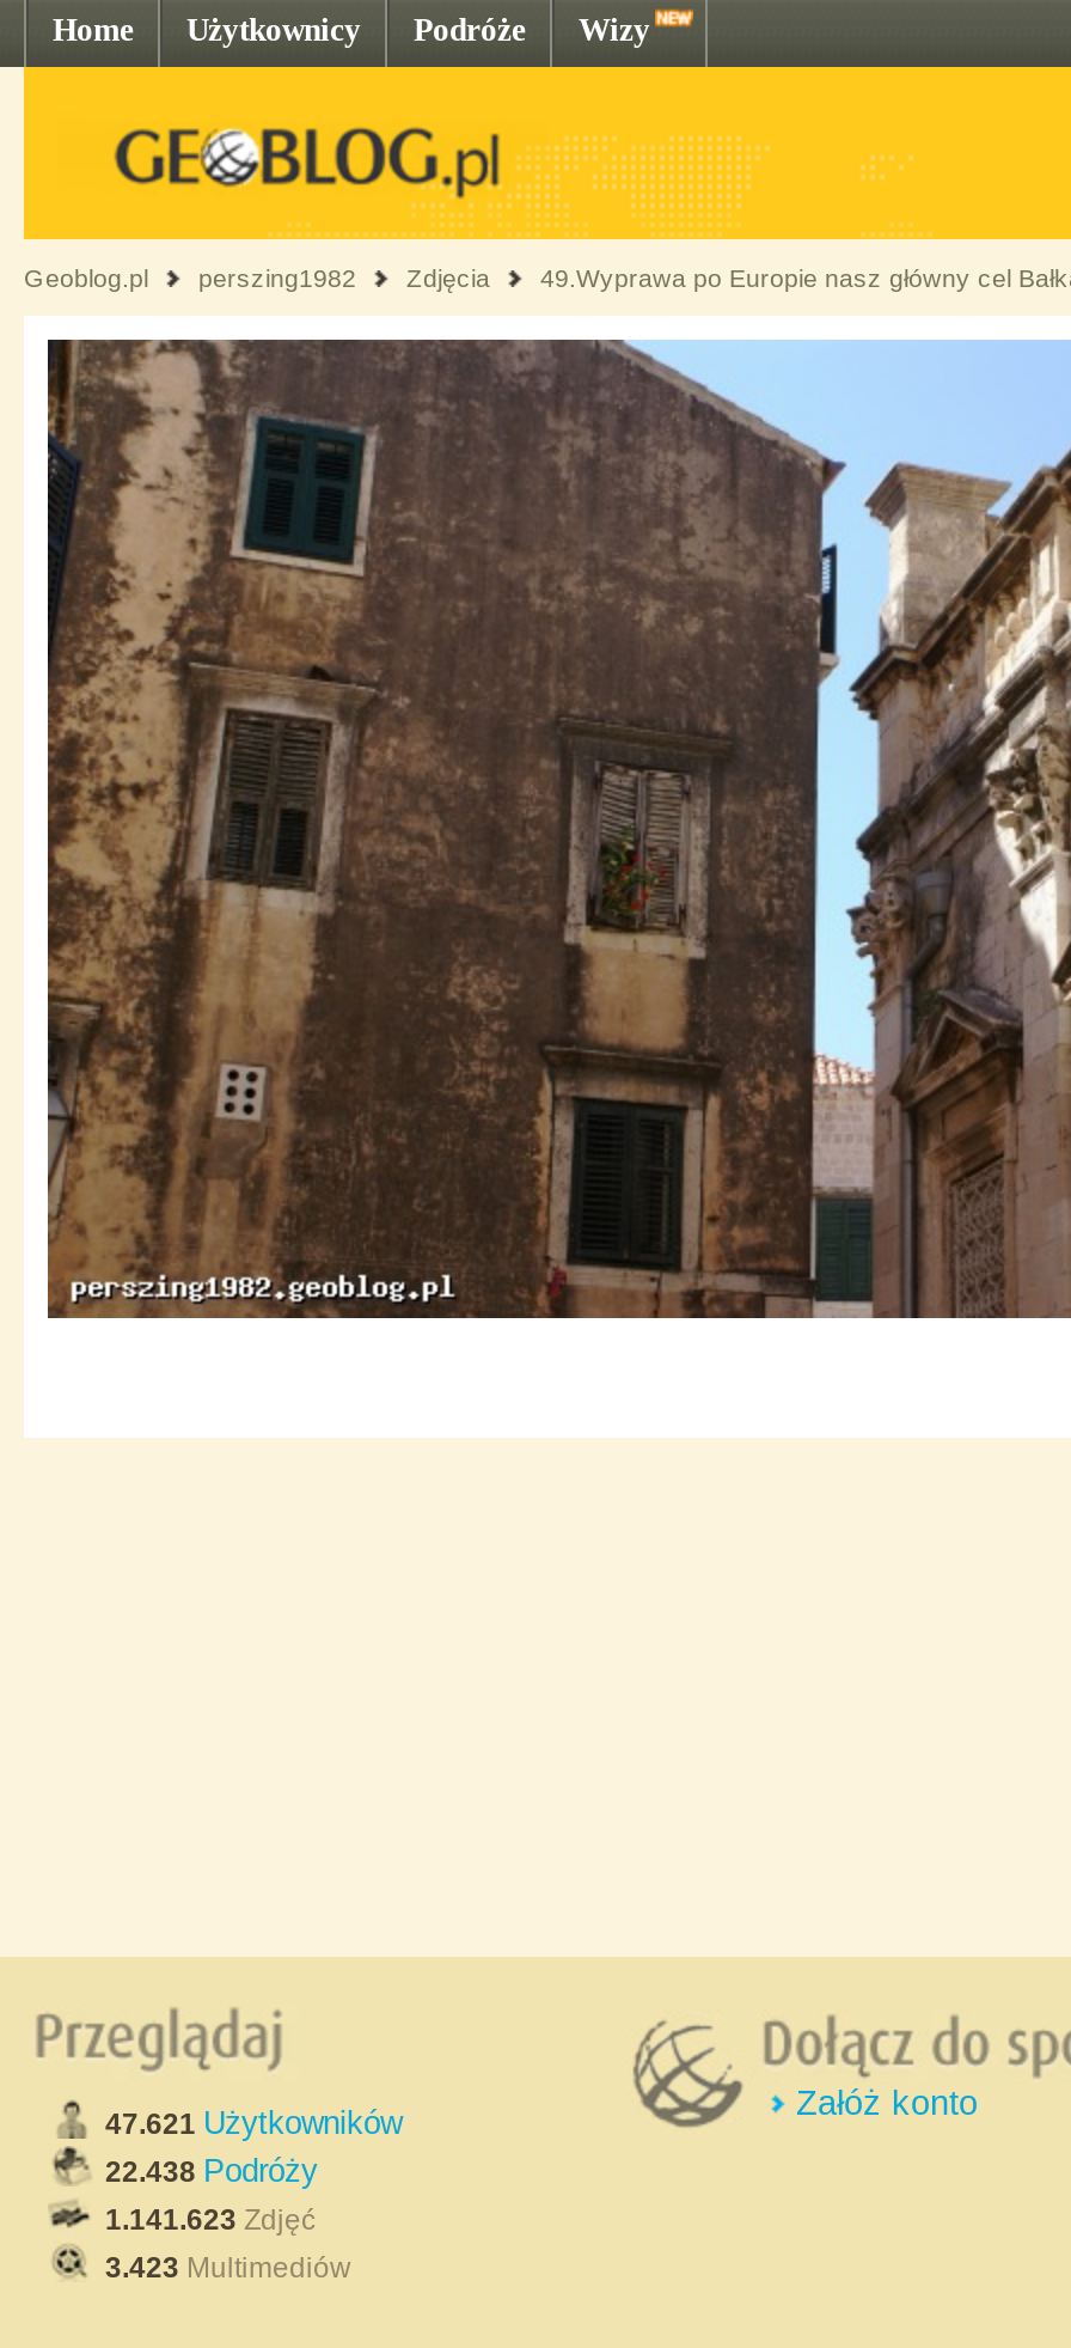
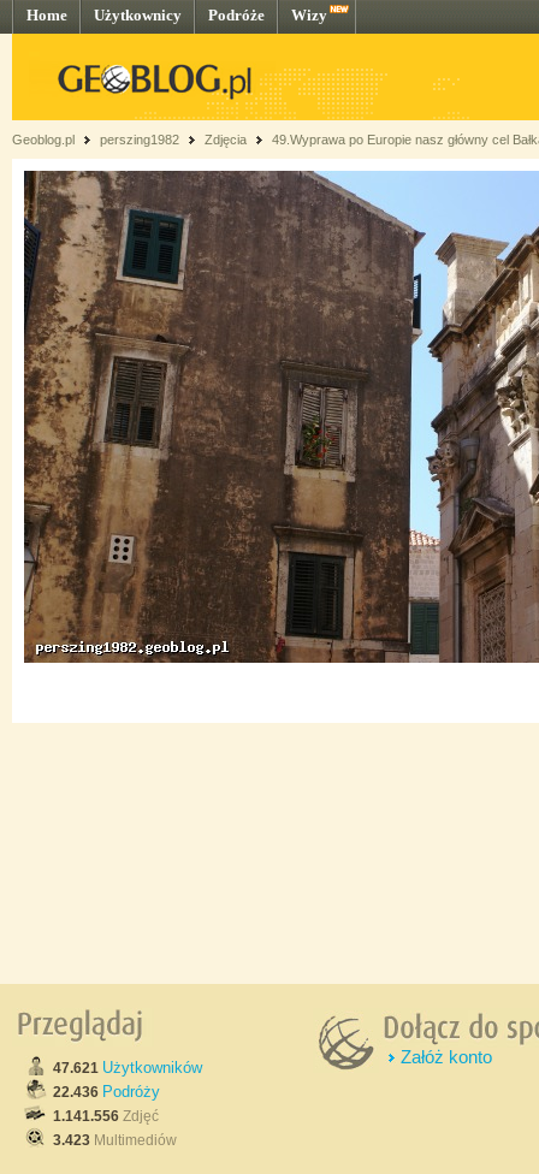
[105,2153,318,2189] 22.438 Podróży -> [53,1083,160,1101] 22.436 Podróży
[105,2203,316,2237] 1.141.623 Zdjęć -> [53,1108,159,1125] 1.141.556 Zdjęć

